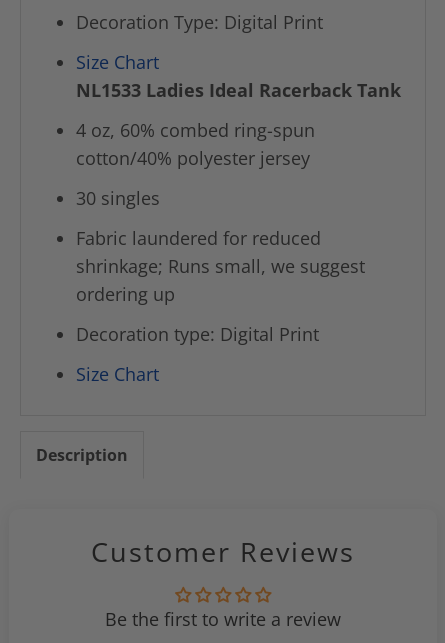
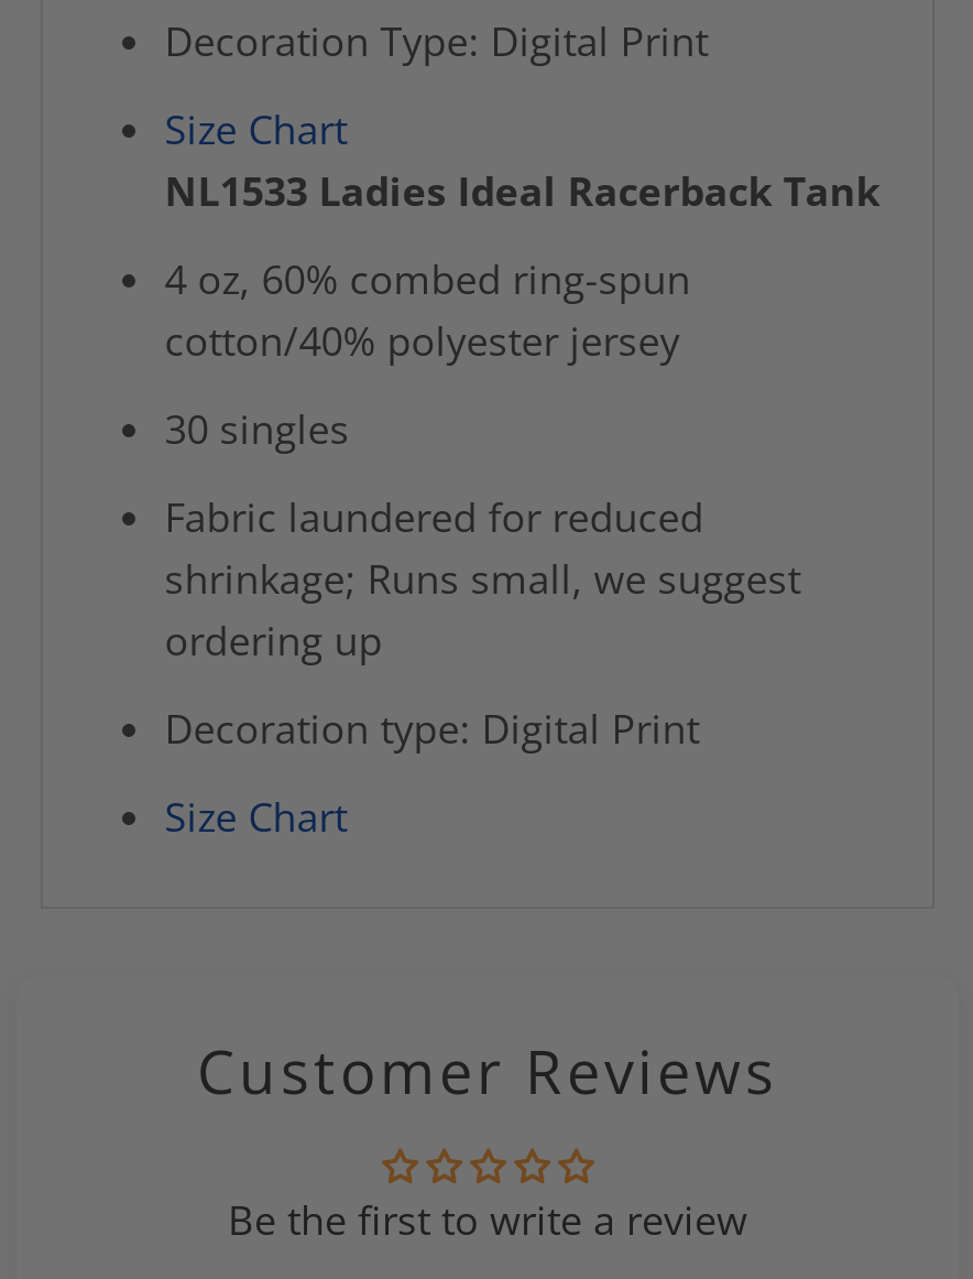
[36,444,128,466] Description -> none

